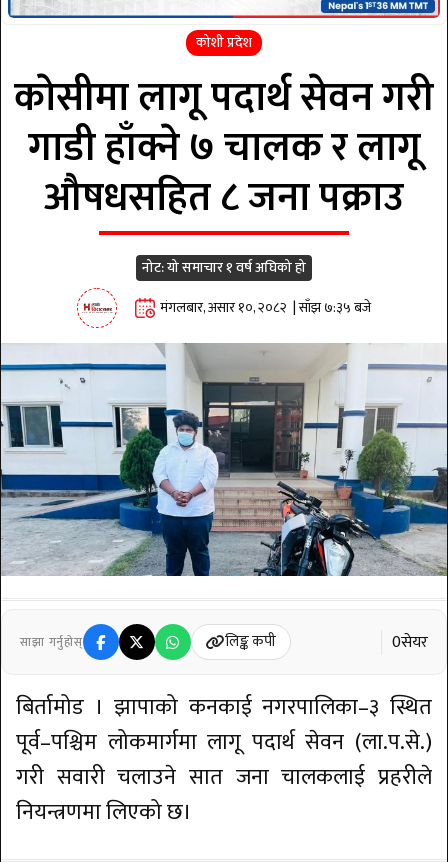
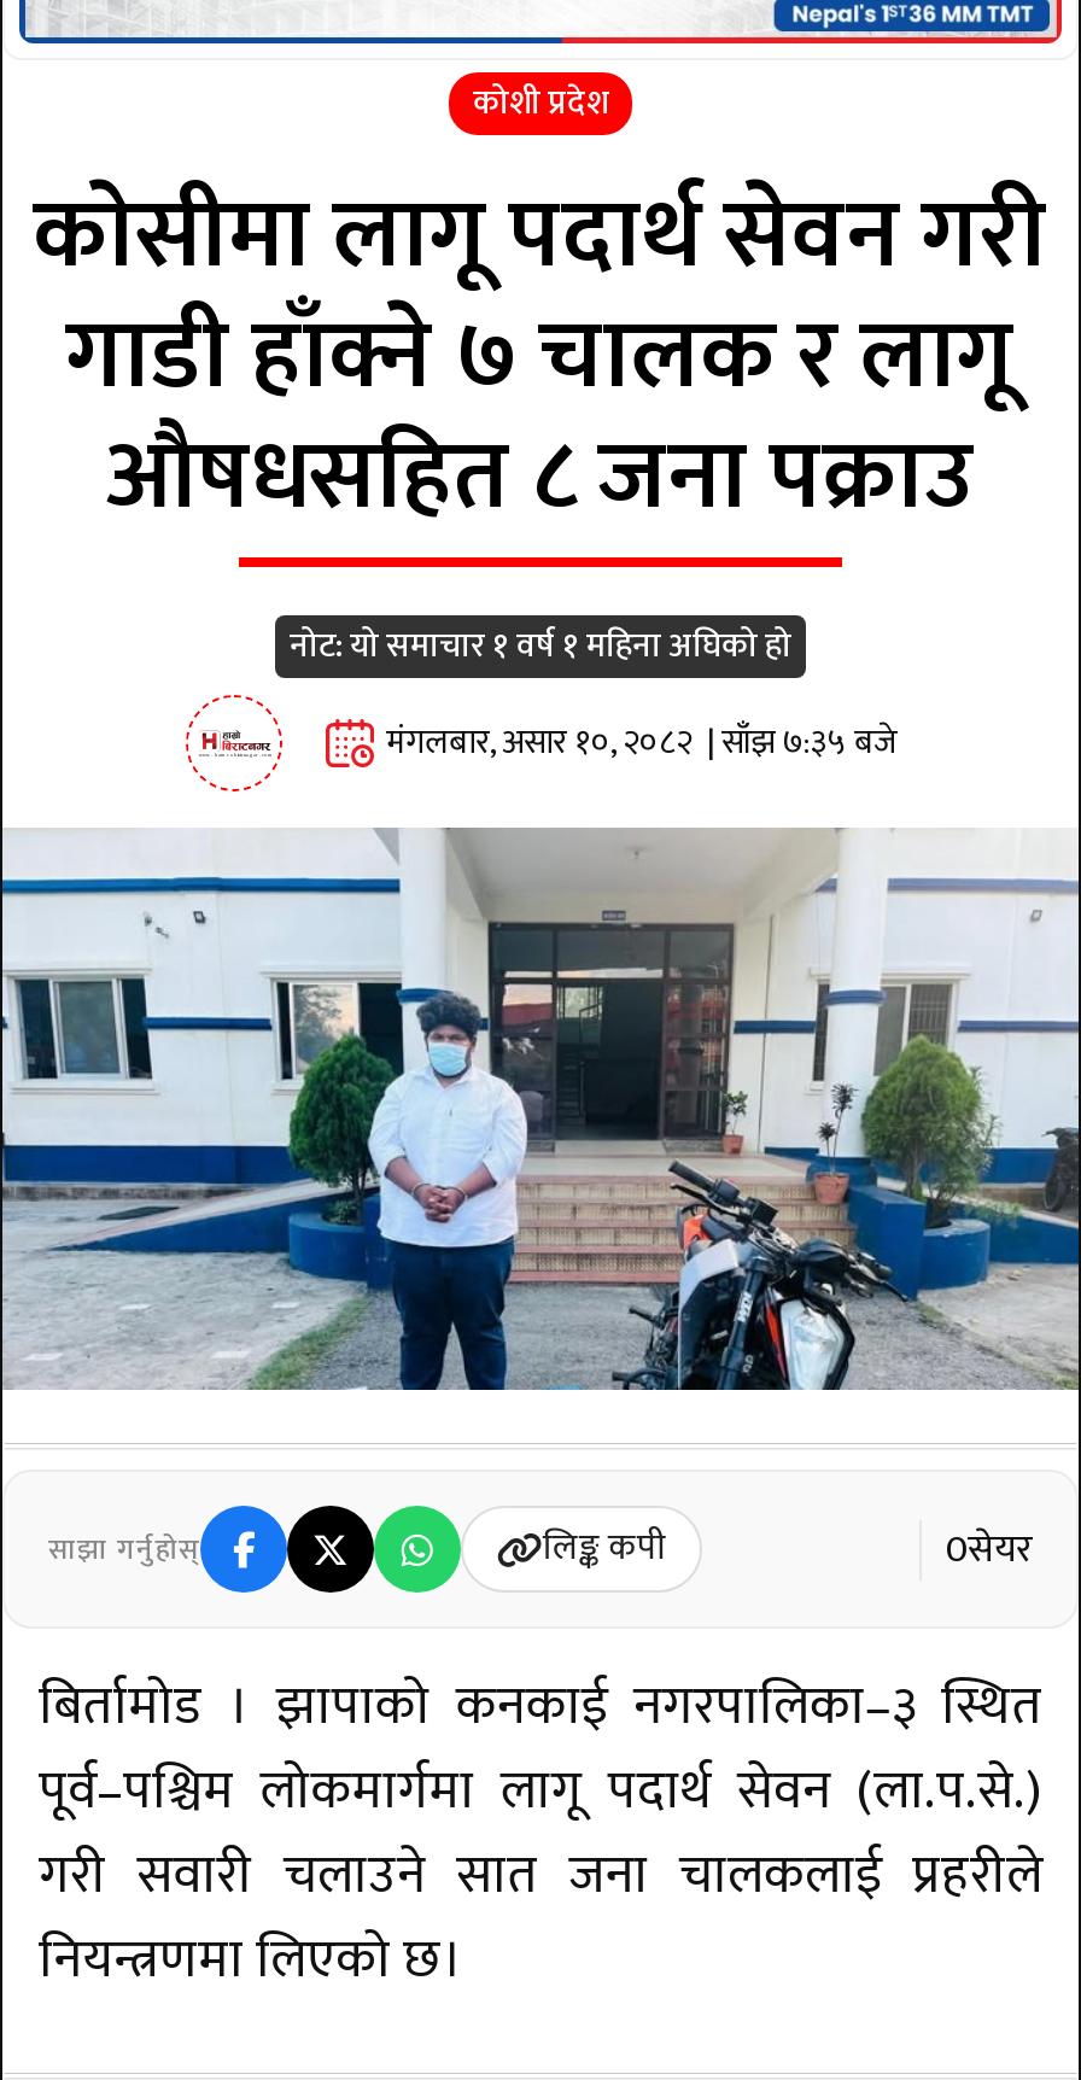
[142,256,306,279] नोट: यो समाचार १ वर्ष अघिको हो -> [290,618,791,674] नोट: यो समाचार १ वर्ष १ महिना अघिको हो

